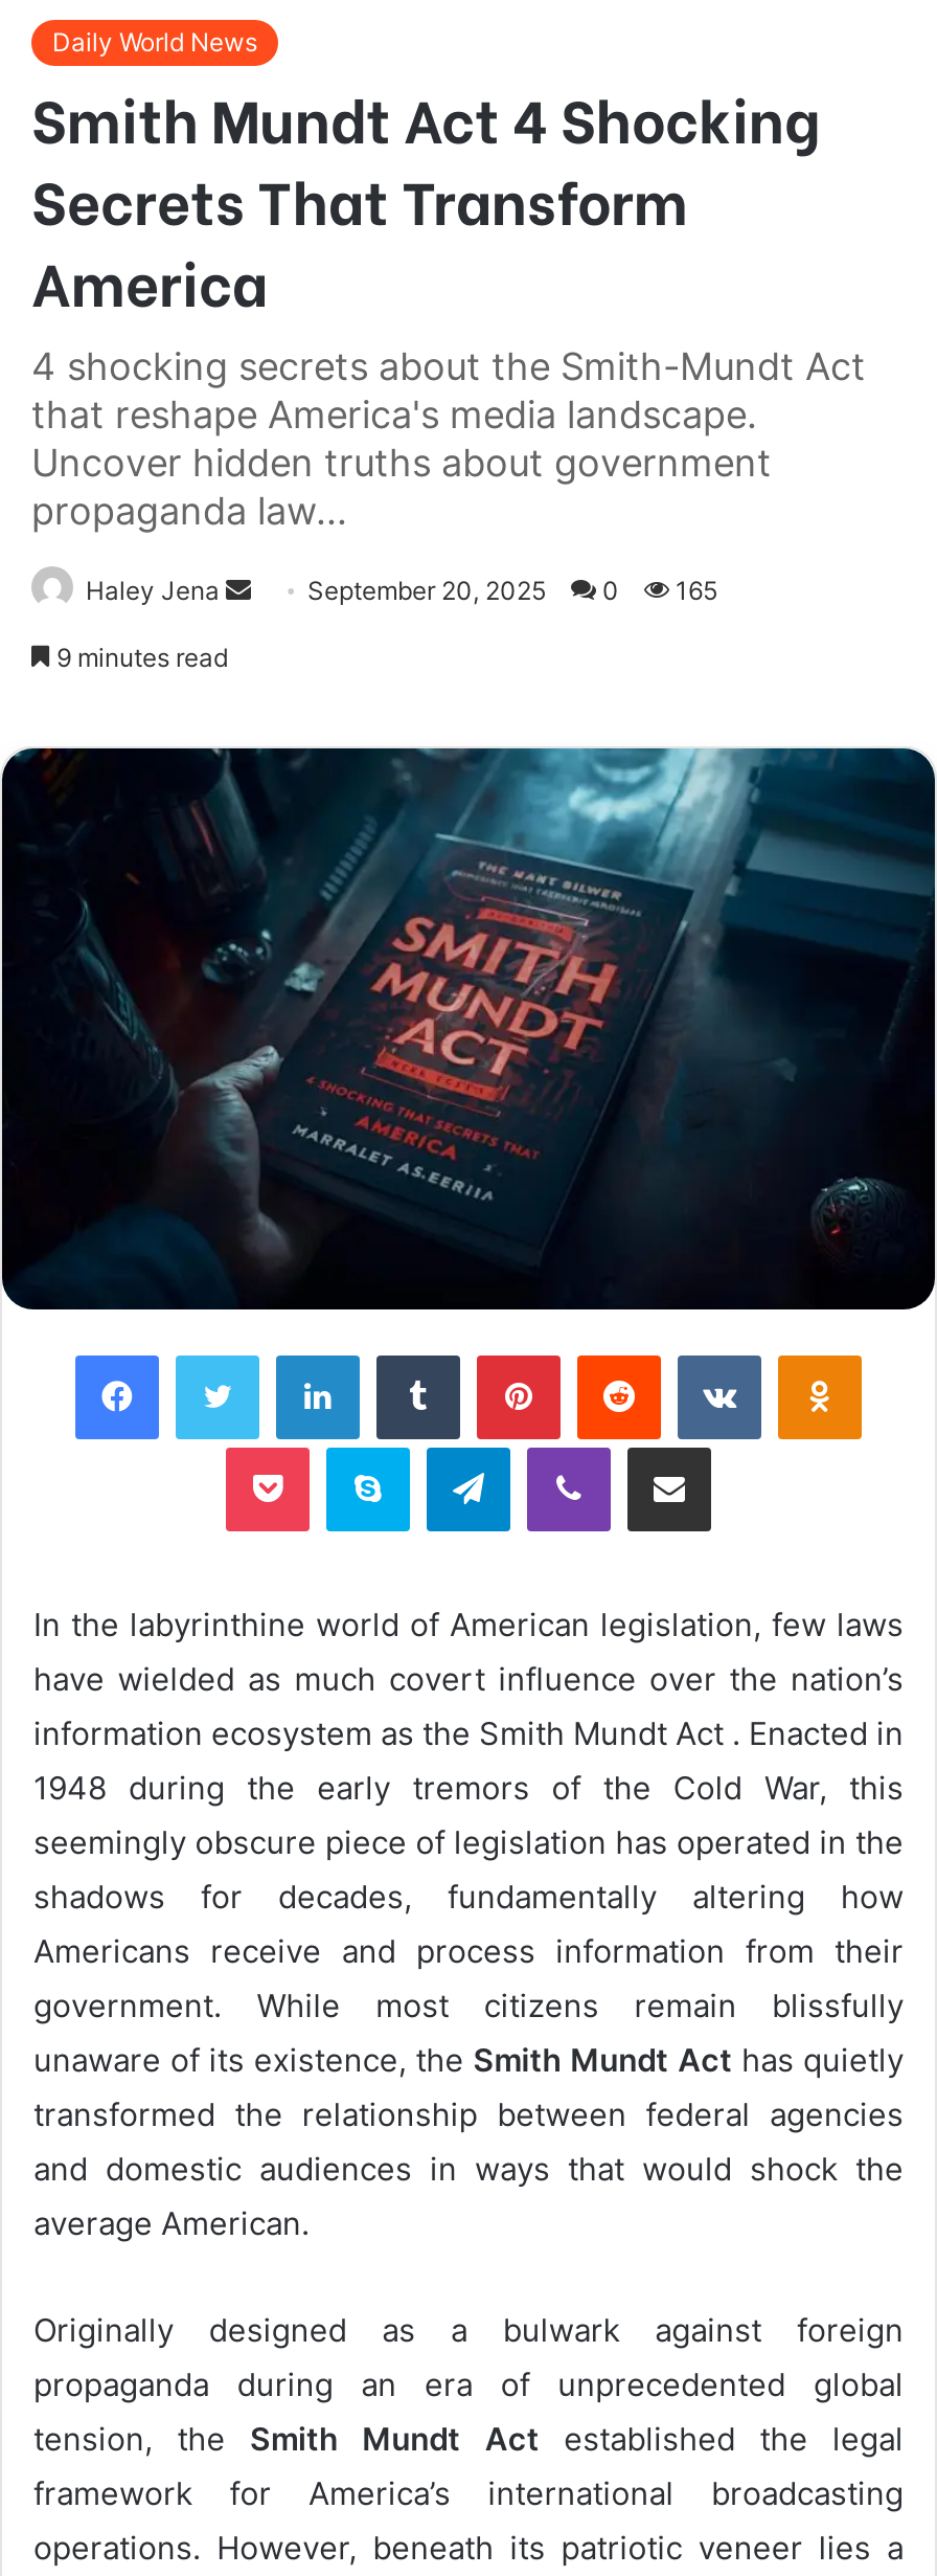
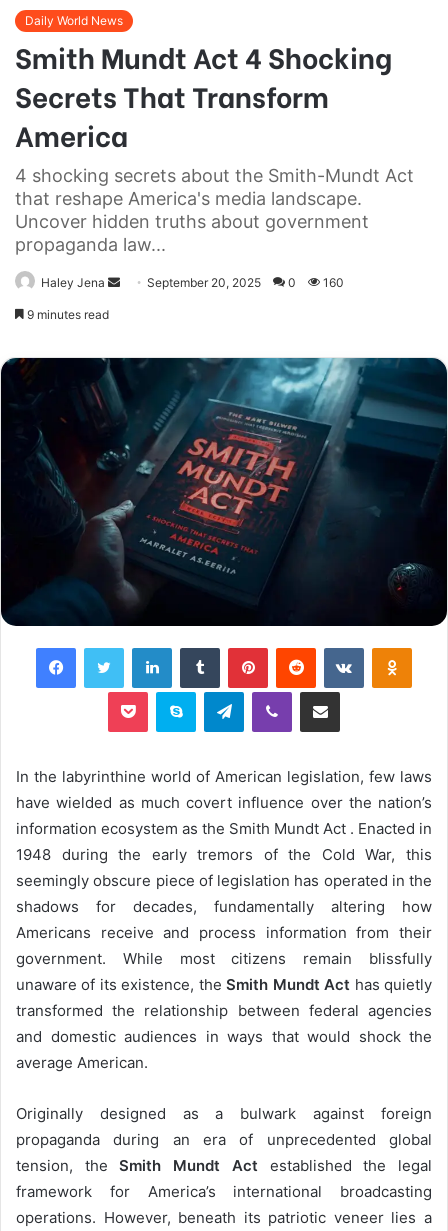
[669,574,717,605] 165 -> [320,275,344,290] 160

